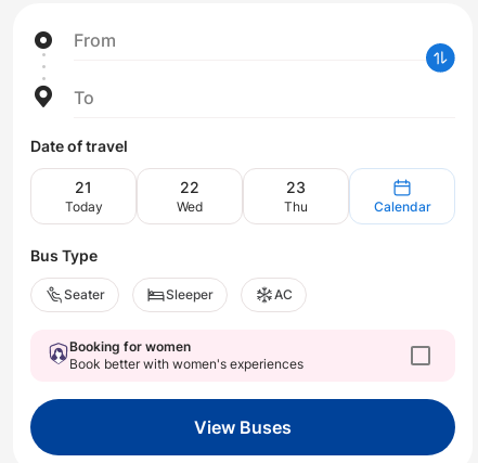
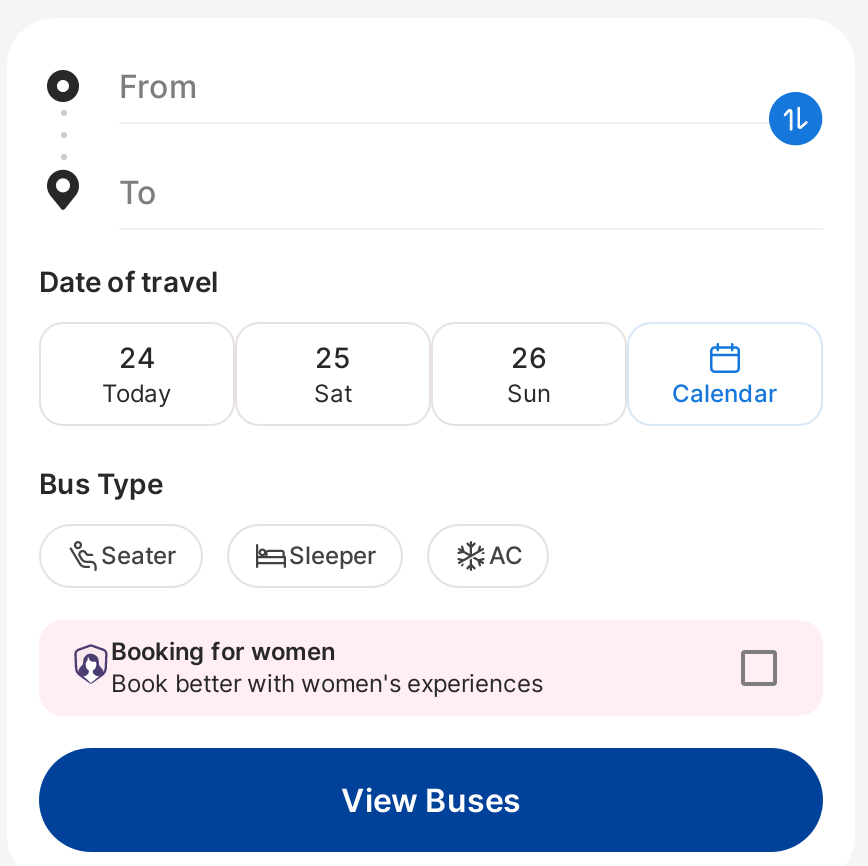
[75,178,92,196] 21 -> [119,340,155,374] 24
[177,178,203,215] 22 | Wed -> [314,340,352,408] 25 | Sat
[284,178,308,215] 23 | Thu -> [507,340,551,408] 26 | Sun

